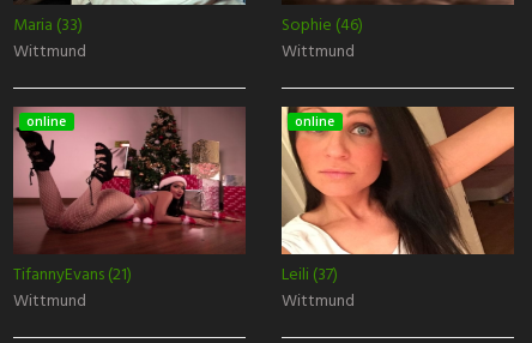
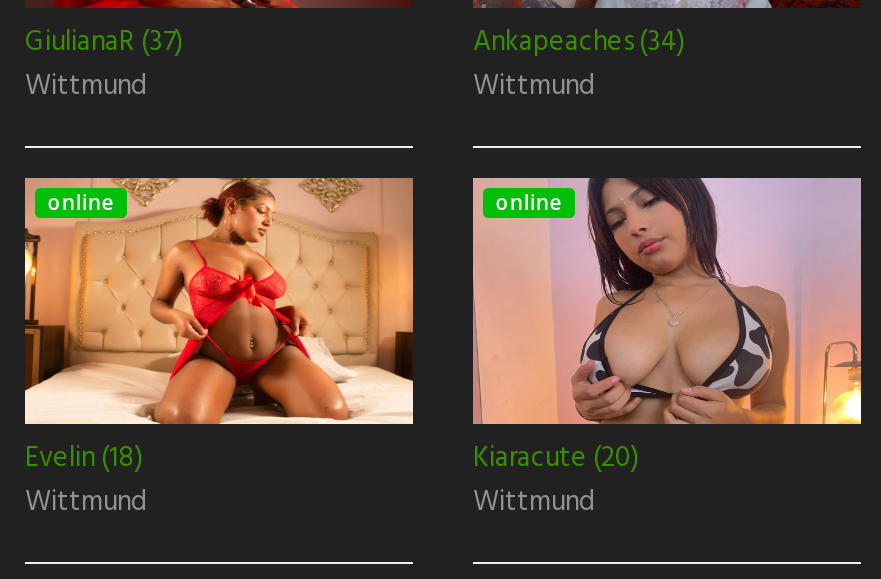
[13,12,83,40] Maria (33) -> [25,20,183,66] GiulianaR (37)
[282,12,363,40] Sophie (46) -> [473,20,685,66] Ankapeaches (34)
[12,107,246,289] [image] | TifannyEvans (21) -> [23,178,415,482] [image] | Evelin (18)
[280,106,515,289] [image] | Leili (37) -> [471,176,863,482] [image] | Kiaracute (20)

